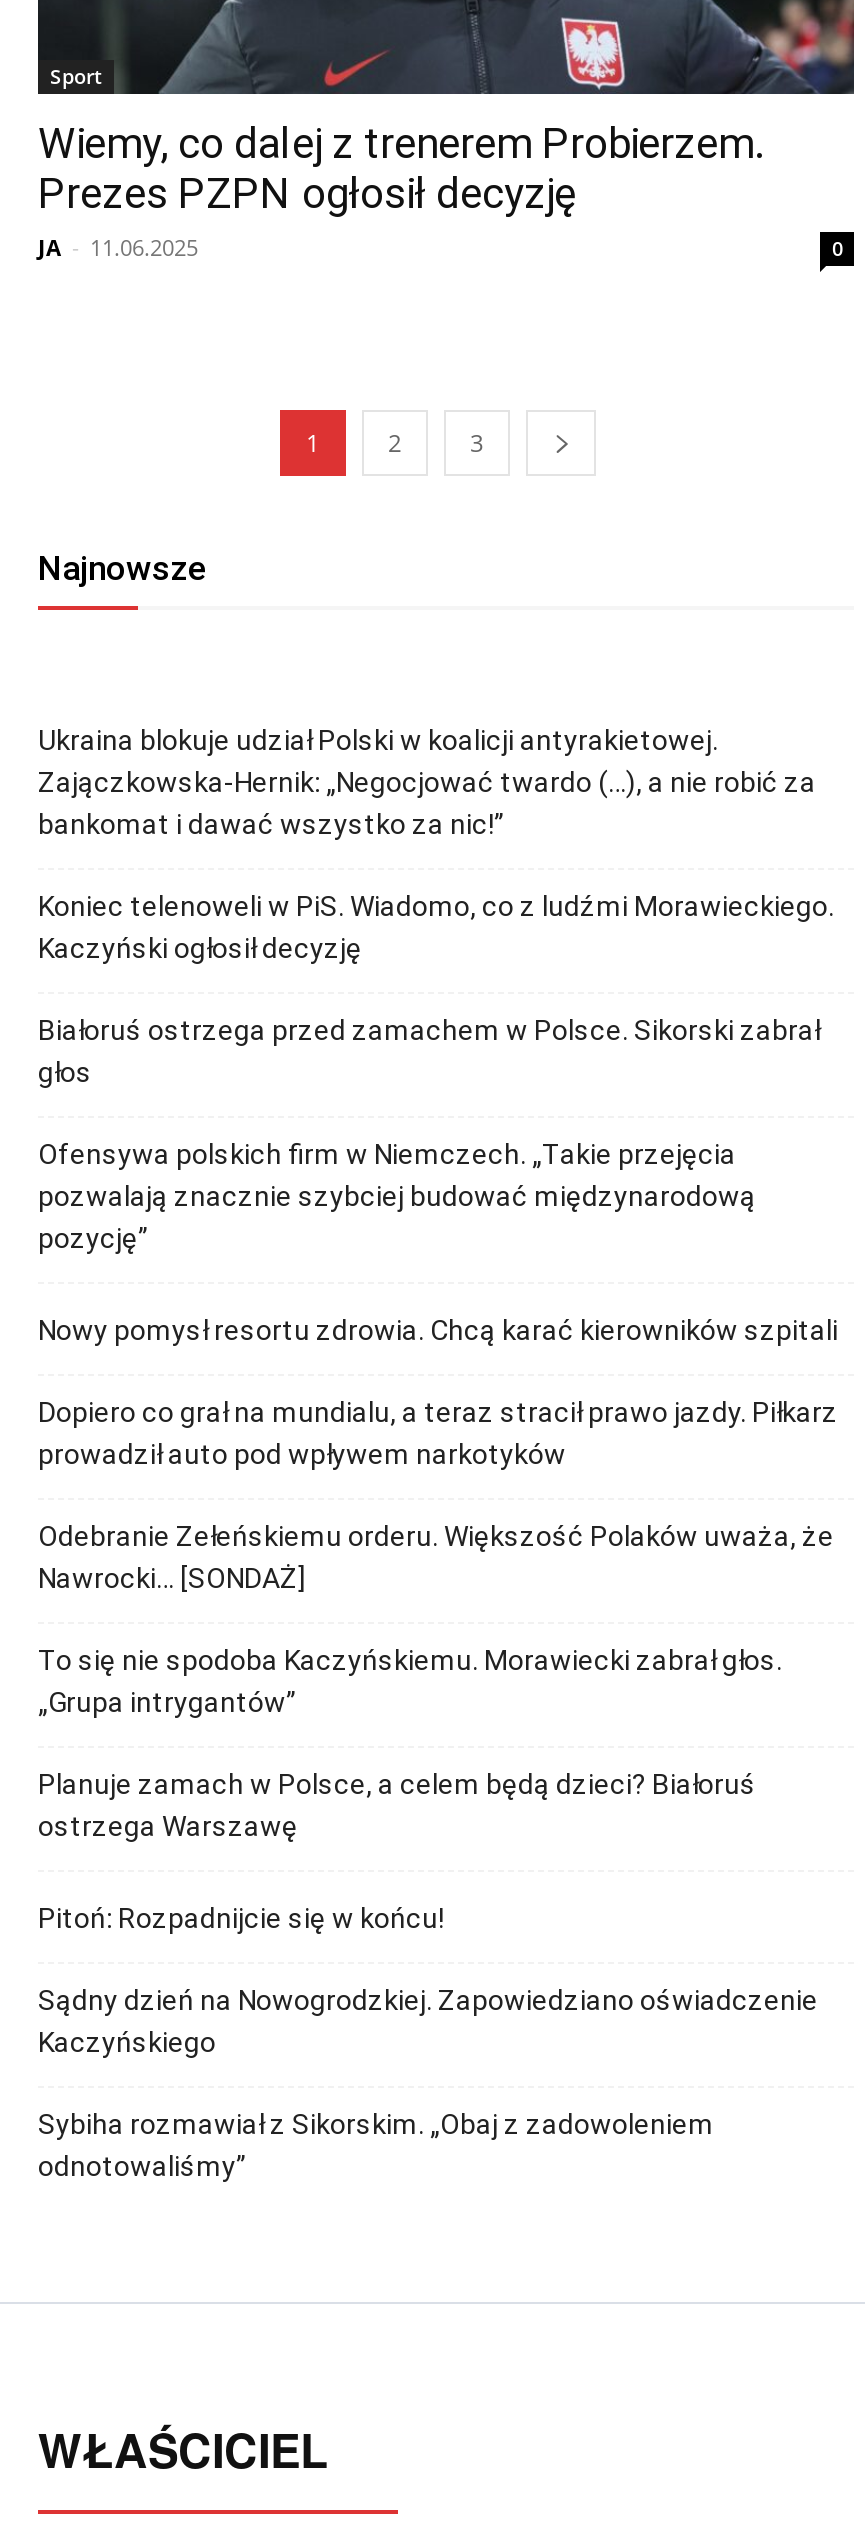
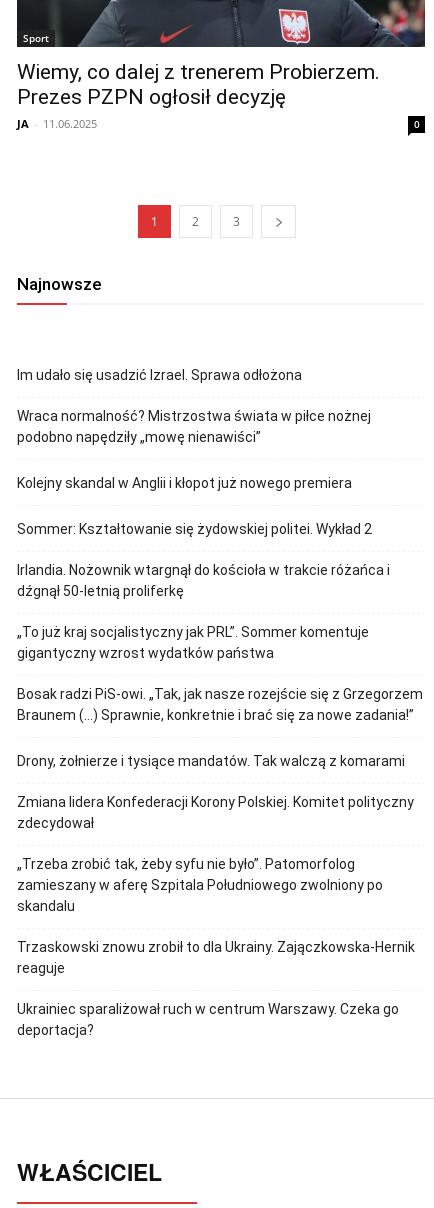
[38,725,816,841] Ukraina blokuje udział Polski w koalicji antyrakietowej. | Zajączkowska-Hernik: „Negocjować twardo (…), a nie robić za | bankomat i dawać wszystko za nic!” -> [17,367,302,383] Im udało się usadzić Izrael. Sprawa odłożona
[38,891,834,965] Koniec telenoweli w PiS. Wiadomo, co z ludźmi Morawieckiego. | Kaczyński ogłosił decyzję -> [17,408,371,445] Wraca normalność? Mistrzostwa świata w piłce nożnej | podobno napędziły „mowę nienawiści”
[38,1015,820,1089] Białoruś ostrzega przed zamachem w Polsce. Sikorski zabrał | głos -> [17,475,352,491] Kolejny skandal w Anglii i kłopot już nowego premiera
[38,1139,756,1255] Ofensywa polskich firm w Niemczech. „Takie przejęcia | pozwalają znacznie szybciej budować międzynarodową | pozycję” -> [17,521,372,537] Sommer: Kształtowanie się żydowskiej politei. Wykład 2
[38,1315,838,1347] Nowy pomysł resortu zdrowia. Chcą karać kierowników szpitali -> [17,562,390,599] Irlandia. Nożownik wtargnął do kościoła w trakcie różańca i | dźgnął 50-letnią proliferkę
[38,1397,838,1471] Dopiero co grał na mundialu, a teraz stracił prawo jazdy. Piłkarz | prowadził auto pod wpływem narkotyków -> [17,624,369,661] „To już kraj socjalistyczny jak PRL”. Sommer komentuje | gigantyczny wzrost wydatków państwa
[38,1521,834,1595] Odebranie Zełeńskiemu orderu. Większość Polaków uważa, że | Nawrocki… [SONDAŻ] -> [17,686,423,723] Bosak radzi PiS-owi. „Tak, jak nasze rozejście się z Grzegorzem | Braunem (…) Sprawnie, konkretnie i brać się za nowe zadania!”
[38,1645,782,1719] To się nie spodoba Kaczyńskiemu. Morawiecki zabrał głos. | „Grupa intrygantów” -> [17,753,405,769] Drony, żołnierze i tysiące mandatów. Tak walczą z komarami
[38,1769,756,1843] Planuje zamach w Polsce, a celem będą dzieci? Białoruś | ostrzega Warszawę -> [17,794,414,831] Zmiana lidera Konfederacji Korony Polskiej. Komitet polityczny | zdecydował
[38,1903,444,1935] Pitoń: Rozpadnijcie się w końcu! -> [17,856,383,914] „Trzeba zrobić tak, żeby syfu nie było”. Patomorfolog | zamieszany w aferę Szpitala Południowego zwolniony po | skandalu
[38,1985,818,2059] Sądny dzień na Nowogrodzkiej. Zapowiedziano oświadczenie | Kaczyńskiego -> [17,939,415,976] Trzaskowski znowu zrobił to dla Ukrainy. Zajączkowska-Hernik | reaguje
[38,2109,714,2183] Sybiha rozmawiał z Sikorskim. „Obaj z zadowoleniem | odnotowaliśmy” -> [17,1001,399,1038] Ukrainiec sparaliżował ruch w centrum Warszawy. Czeka go | deportacja?

